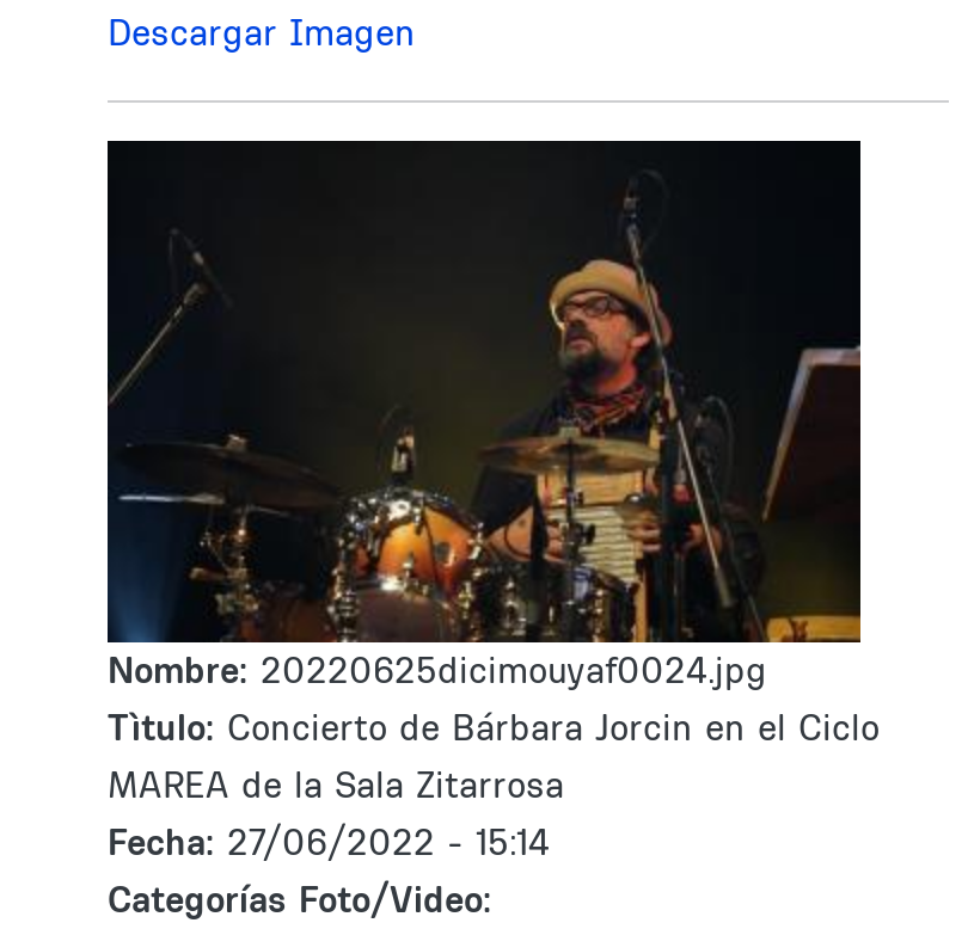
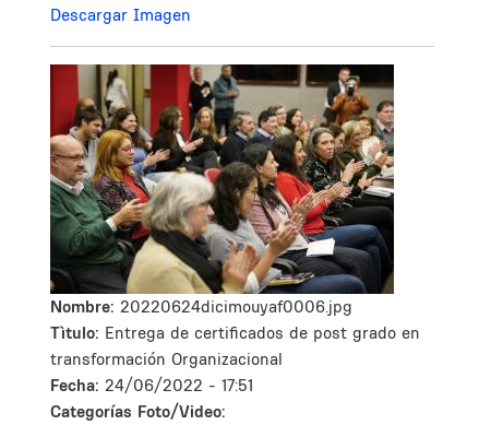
[105,139,880,865] [image] | Nombre: 20220625dicimouyaf0024.jpg | Tìtulo: Concierto de Bárbara Jorcin en el Ciclo | MAREA de la Sala Zitarrosa | Fecha: 27/06/2022 - 15:14 -> [49,63,420,396] [image] | Nombre: 20220624dicimouyaf0006.jpg | Tìtulo: Entrega de certificados de post grado en | transformación Organizacional | Fecha: 24/06/2022 - 17:51

